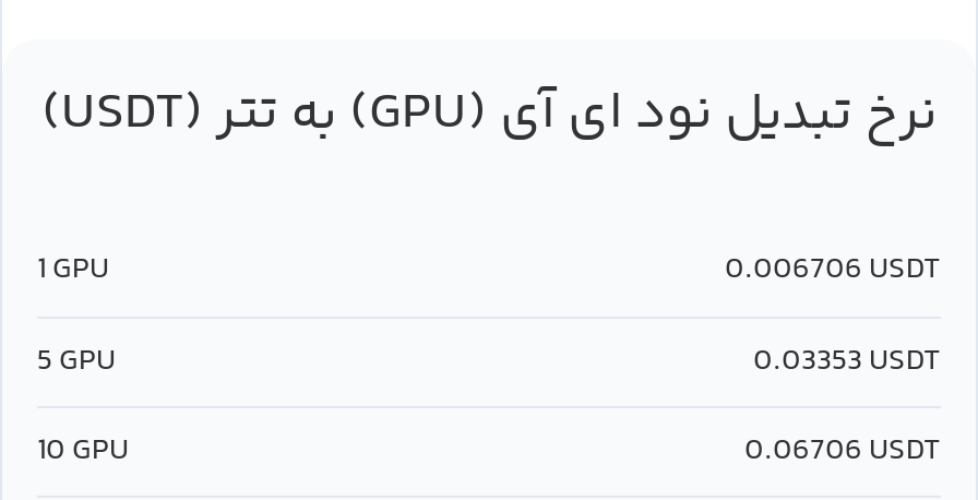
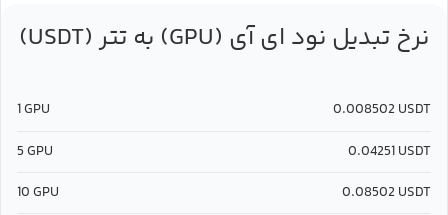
[725,248,941,296] 0.006706 USDT -> [333,99,431,121] 0.008502 USDT
[753,337,941,385] 0.03353 USDT -> [348,140,431,162] 0.04251 USDT
[744,427,941,475] 0.06706 USDT -> [342,182,431,204] 0.08502 USDT

